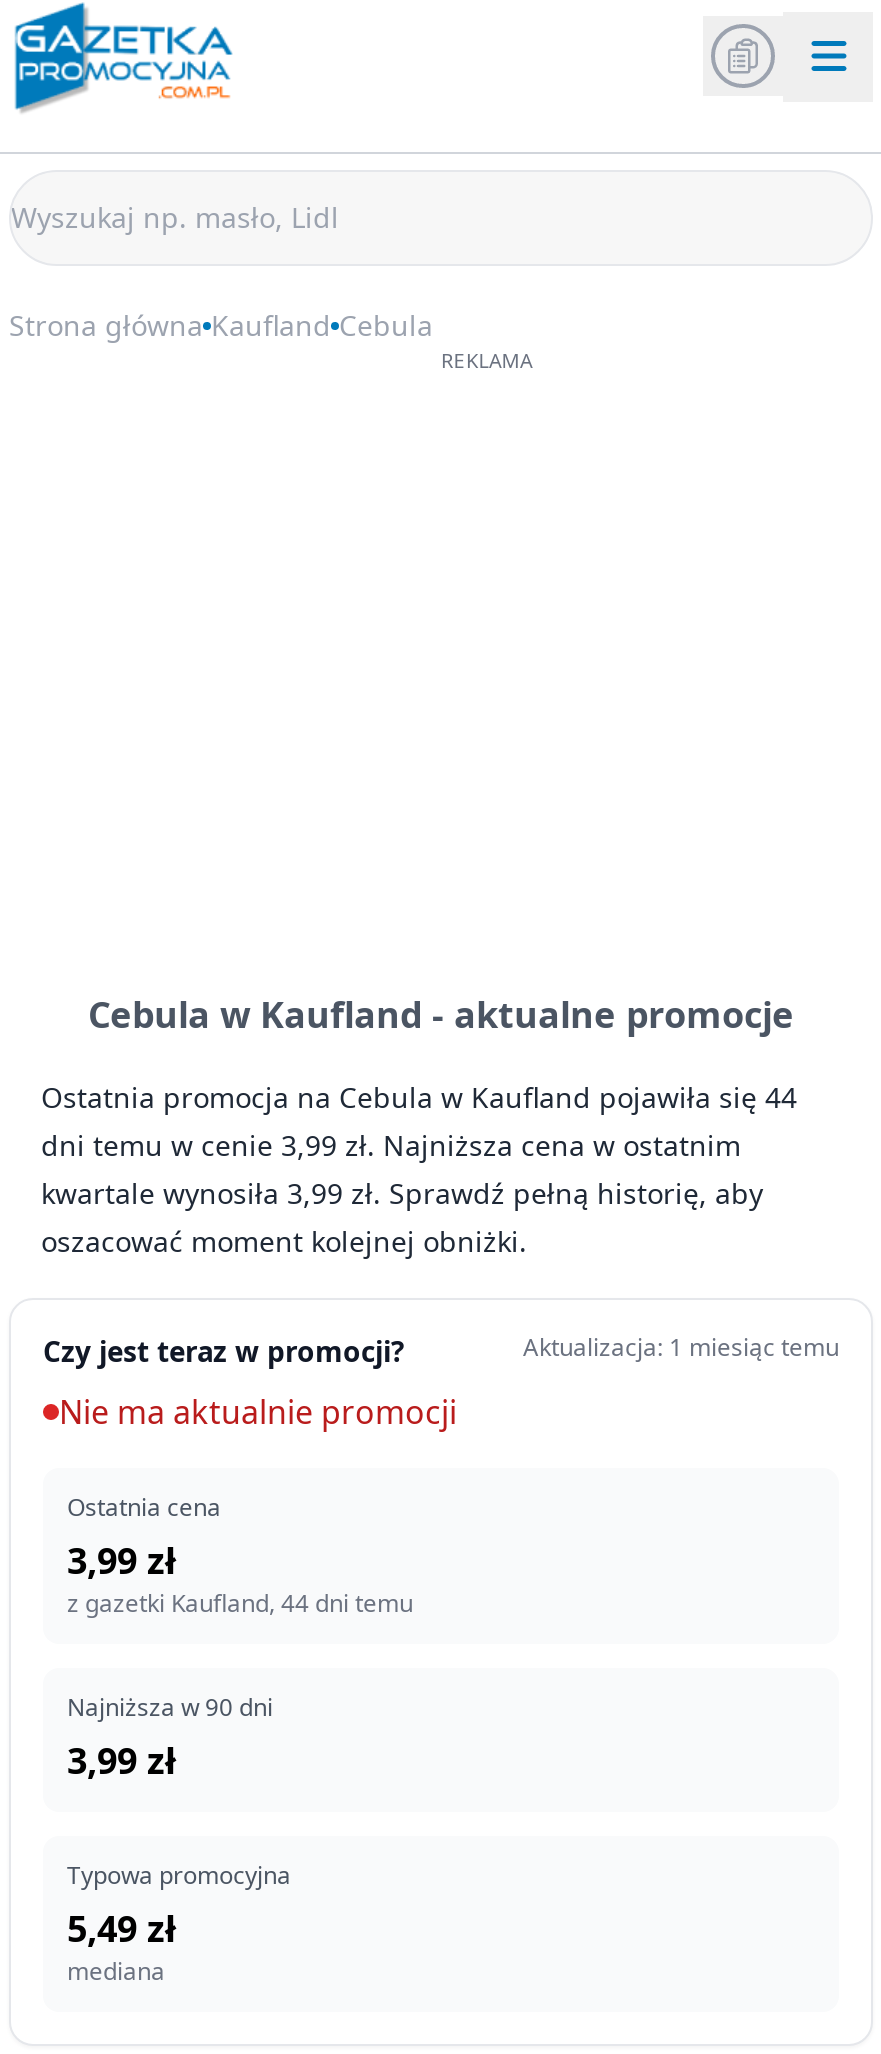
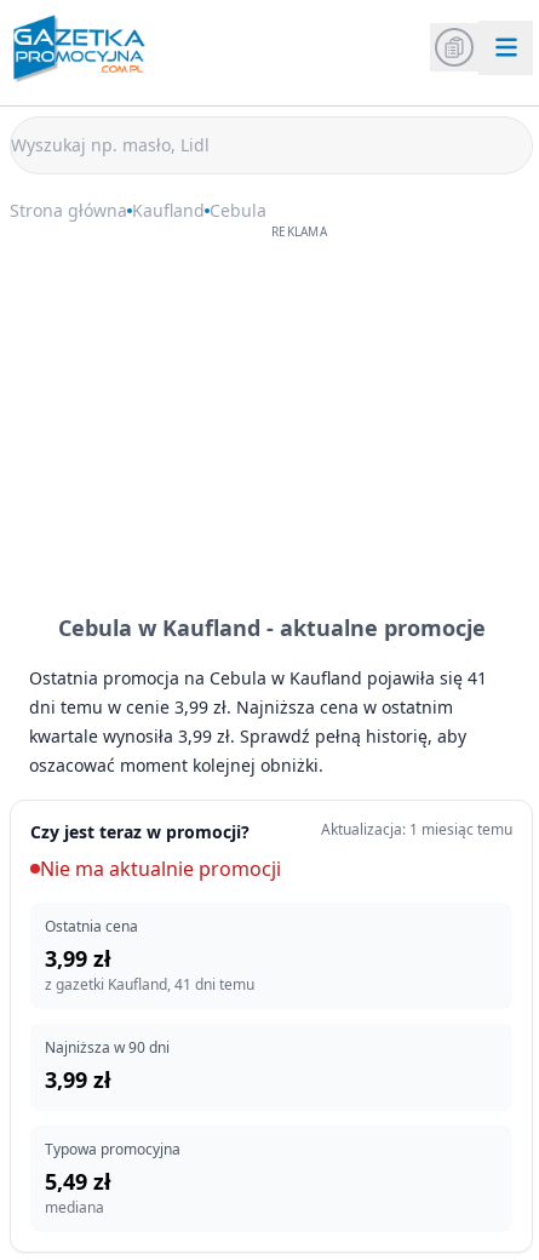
[41,1078,797,1116] Ostatnia promocja na Cebula w Kaufland pojawiła się 44 -> [29,666,487,689] Ostatnia promocja na Cebula w Kaufland pojawiła się 41
[67,1586,413,1620] z gazetki Kaufland, 44 dni temu -> [45,974,254,995] z gazetki Kaufland, 41 dni temu

